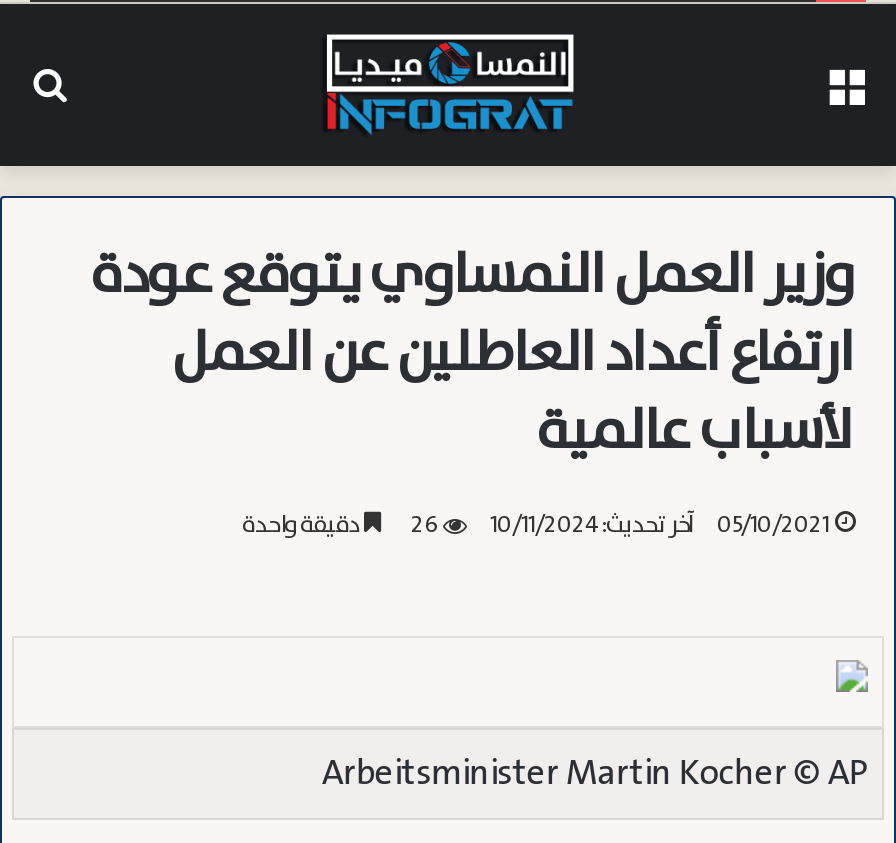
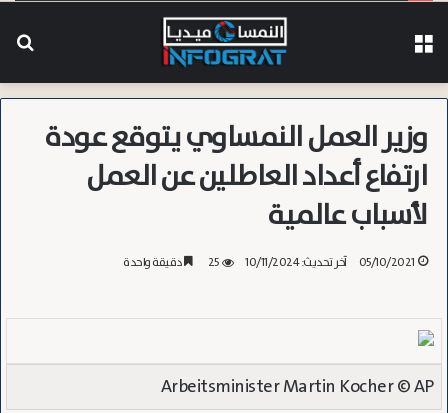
[242,506,437,544] 26 دقيقة واحدة -> [123,253,218,272] 25 دقيقة واحدة

